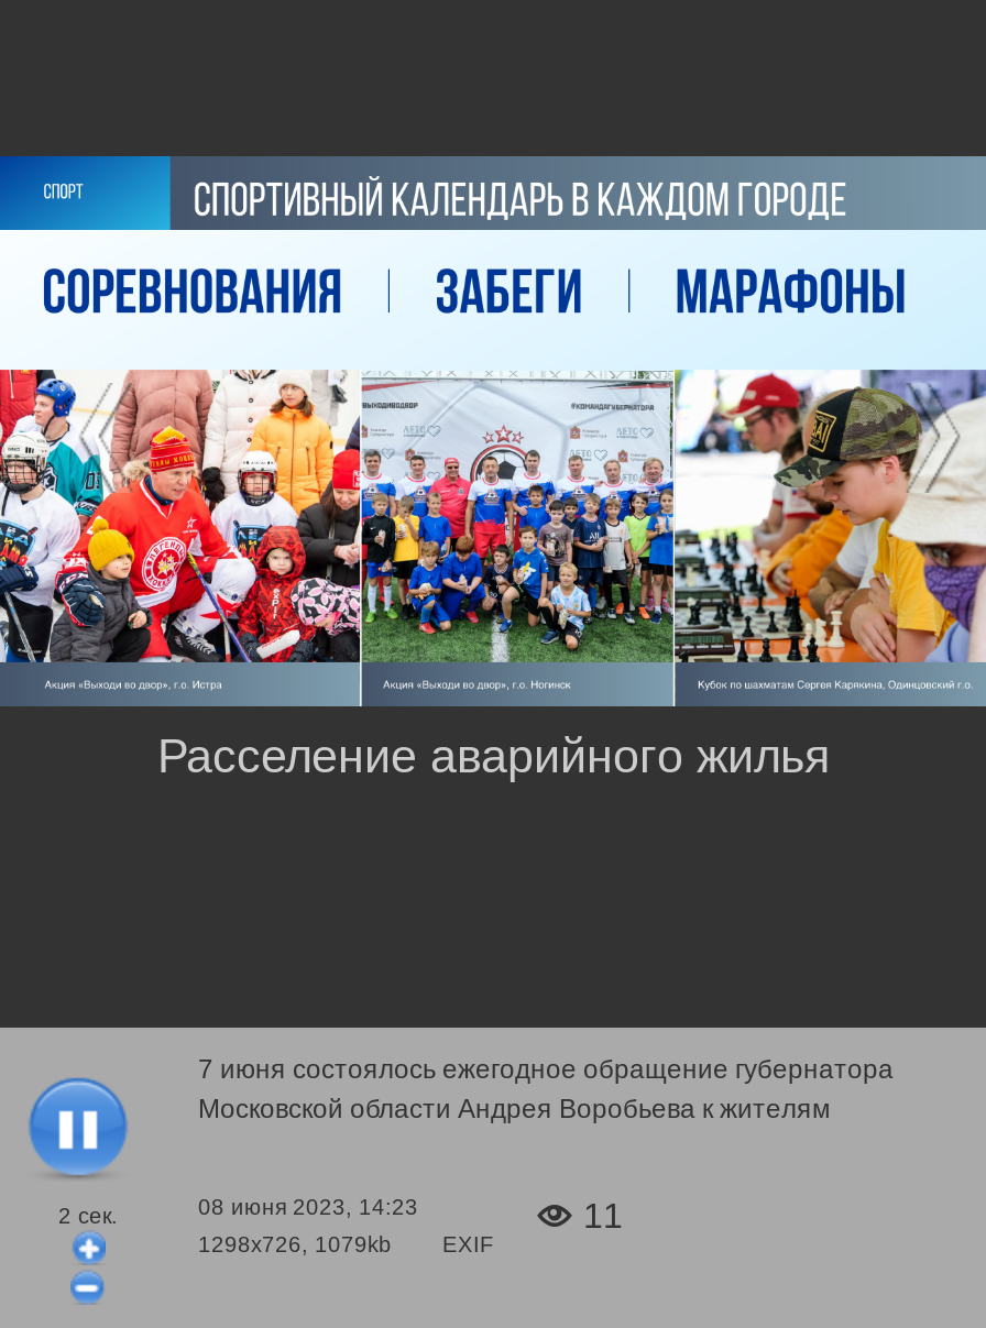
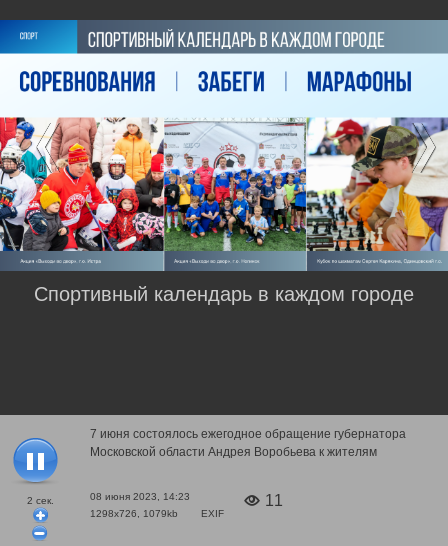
[157,731,829,783] Расселение аварийного жилья -> [34,282,414,304] Спортивный календарь в каждом городе

